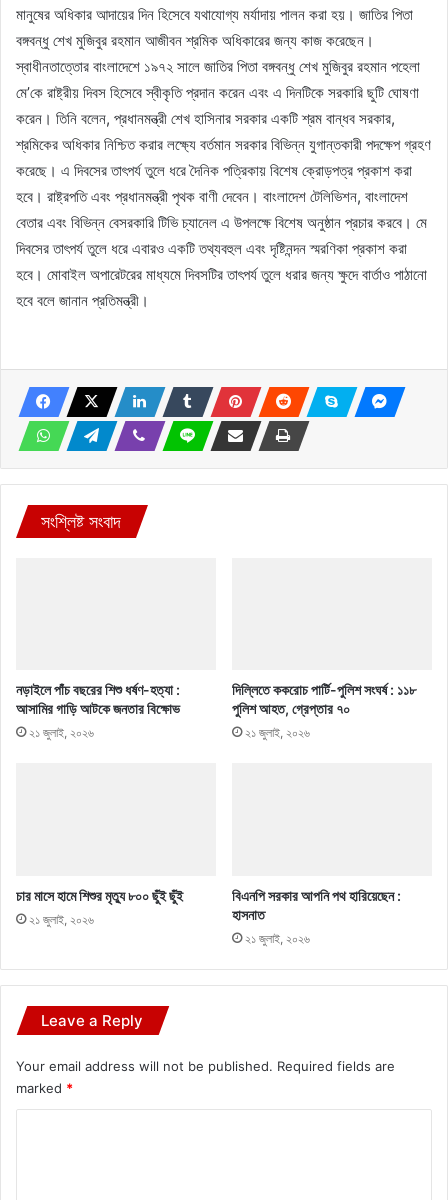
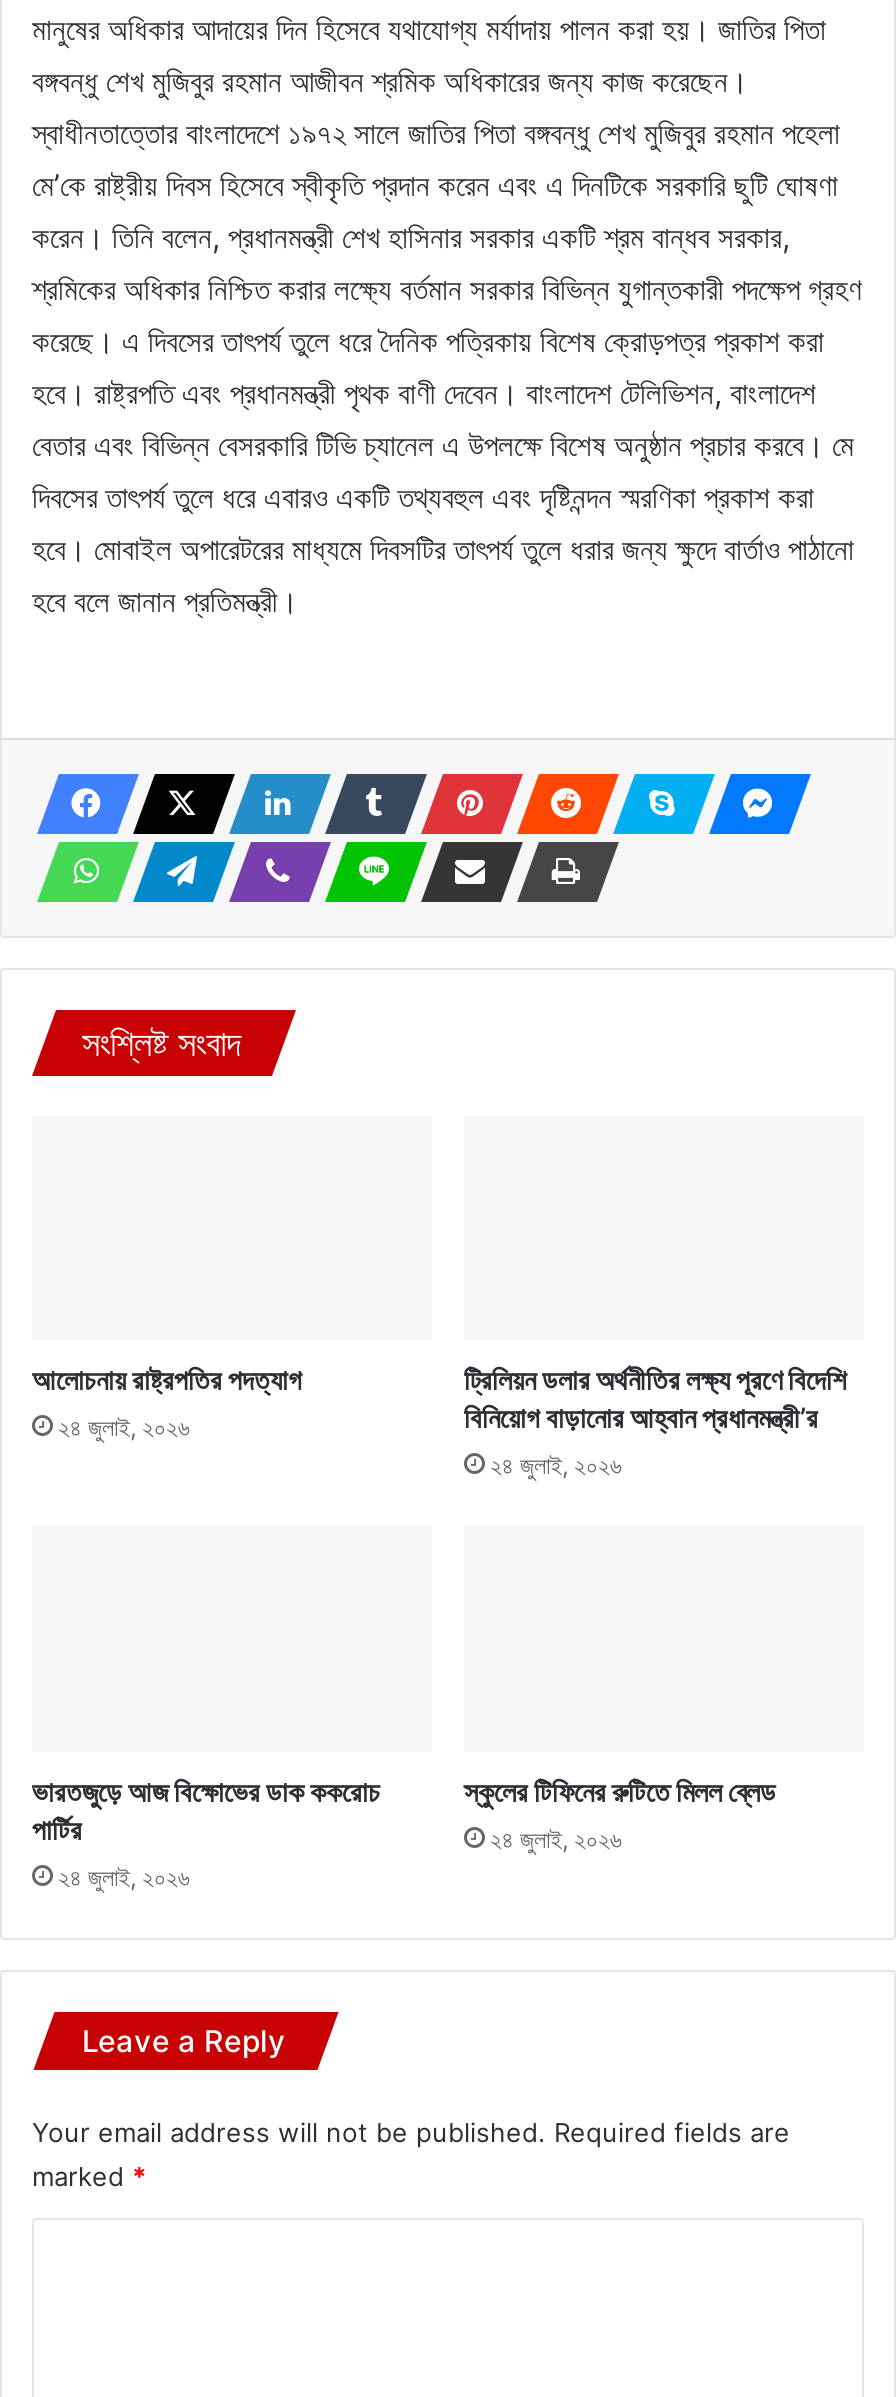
[16,681,180,717] নড়াইলে পাঁচ বছরের শিশু ধর্ষণ-হত্যা : | আসামির গাড়ি আটকে জনতার বিক্ষোভ -> [32,1363,302,1397] আলোচনায় রাষ্ট্রপতির পদত্যাগ
[232,681,416,717] দিল্লিতে ককরোচ পার্টি-পুলিশ সংঘর্ষ : ১১৮ | পুলিশ আহত, গ্রেপ্তার ৭০ -> [464,1363,846,1435] ট্রিলিয়ন ডলার অর্থনীতির লক্ষ্য পূরণে বিদেশি | বিনিয়োগ বাড়ানোর আহ্বান প্রধানমন্ত্রী’র
[29,725,94,740] ২১ জুলাই, ২০২৬ -> [58,1413,190,1443] ২৪ জুলাই, ২০২৬
[245,725,310,740] ২১ জুলাই, ২০২৬ -> [490,1451,622,1481] ২৪ জুলাই, ২০২৬
[16,887,183,904] চার মাসে হামে শিশুর মৃত্যু ৮০০ ছুঁই ছুঁই -> [32,1774,380,1846] ভারতজুড়ে আজ বিক্ষোভের ডাক ককরোচ | পার্টির
[232,887,401,923] বিএনপি সরকার আপনি পথ হারিয়েছেন : | হাসনাত -> [464,1774,776,1808] স্কুলের টিফিনের রুটিতে মিলল ব্লেড
[29,912,94,927] ২১ জুলাই, ২০২৬ -> [58,1862,190,1892] ২৪ জুলাই, ২০২৬
[245,931,310,946] ২১ জুলাই, ২০২৬ -> [490,1824,622,1854] ২৪ জুলাই, ২০২৬

